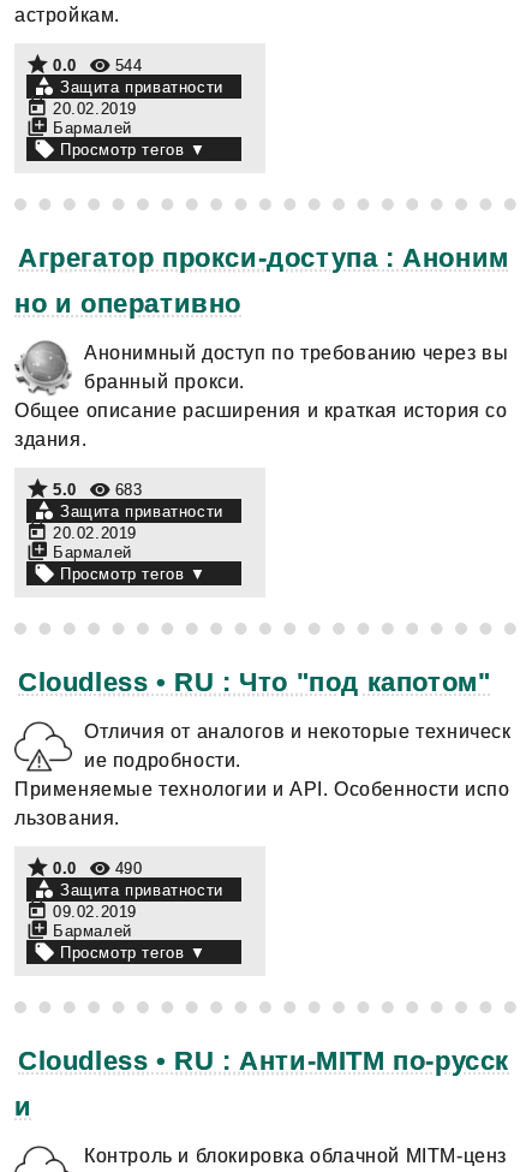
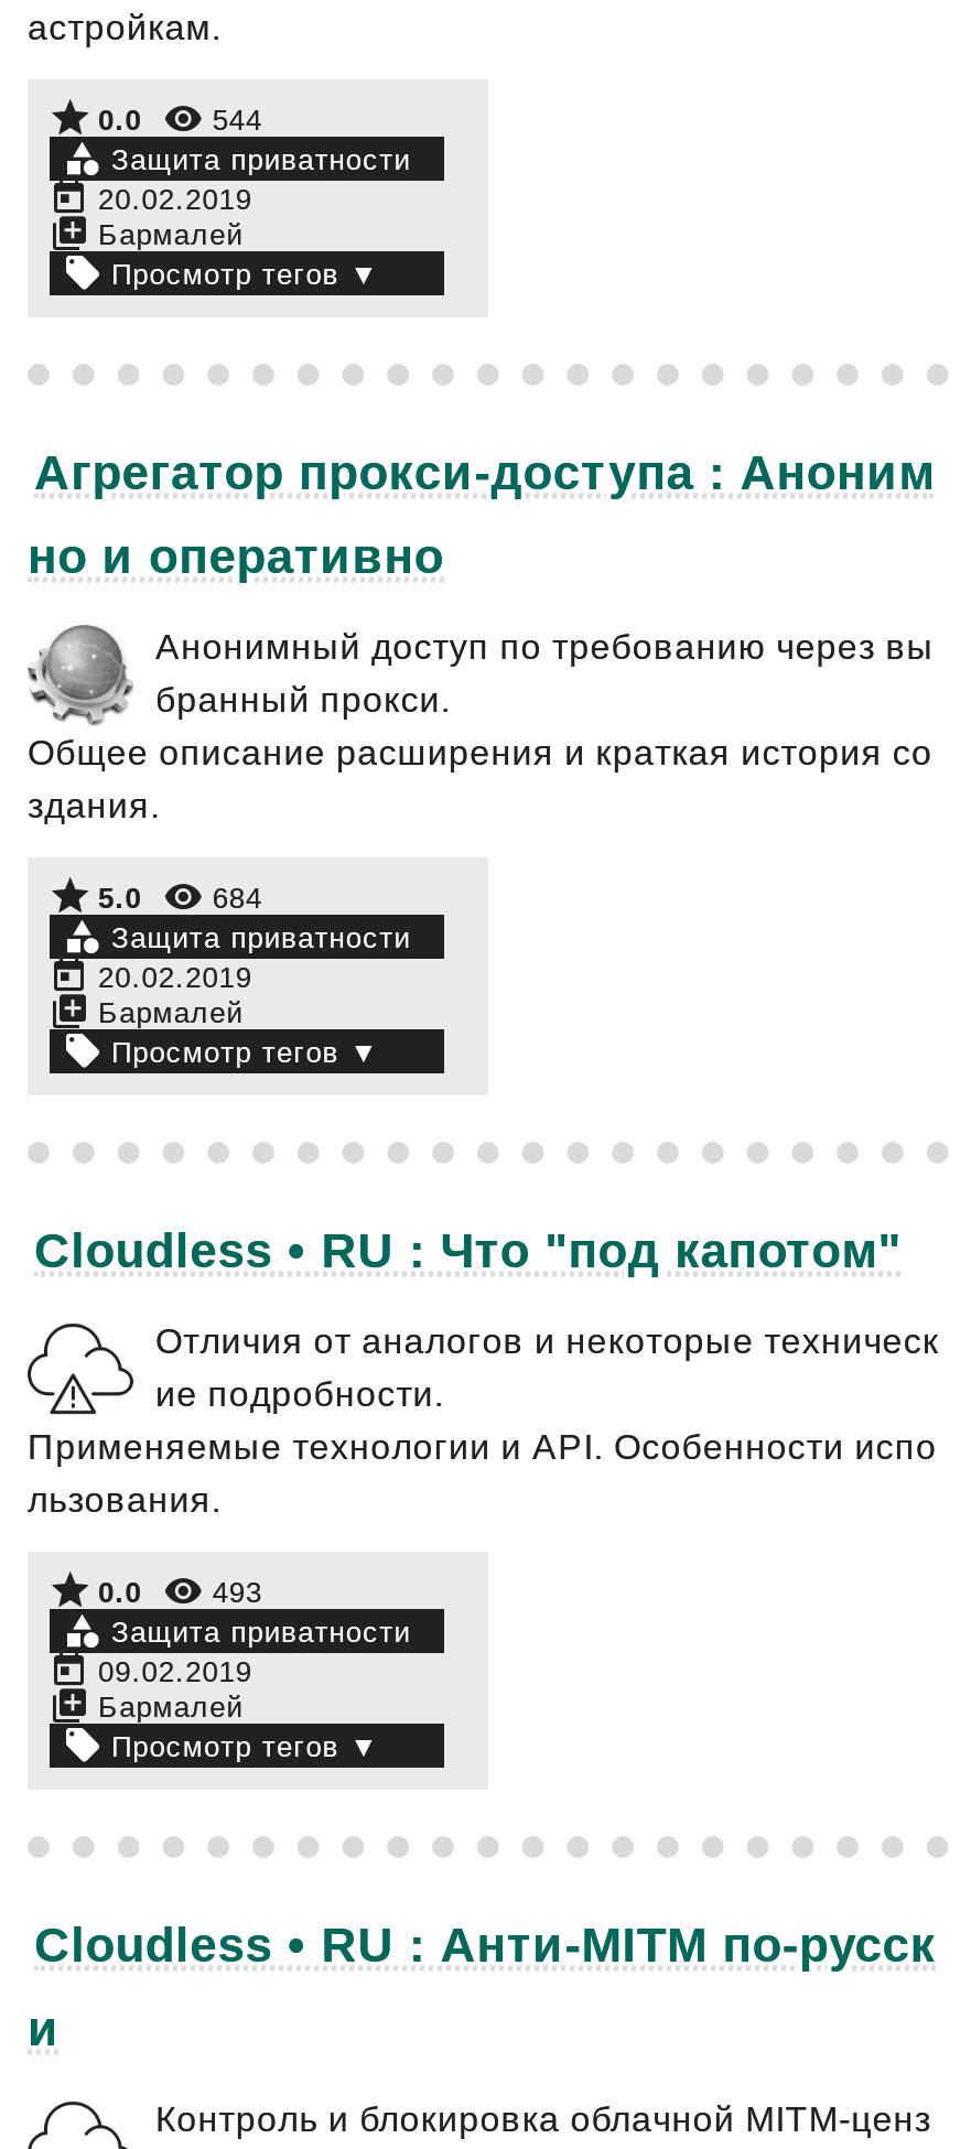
[115,480,142,498] 683 -> [212,881,263,914] 684
[115,859,142,877] 490 -> [212,1575,263,1608] 493

